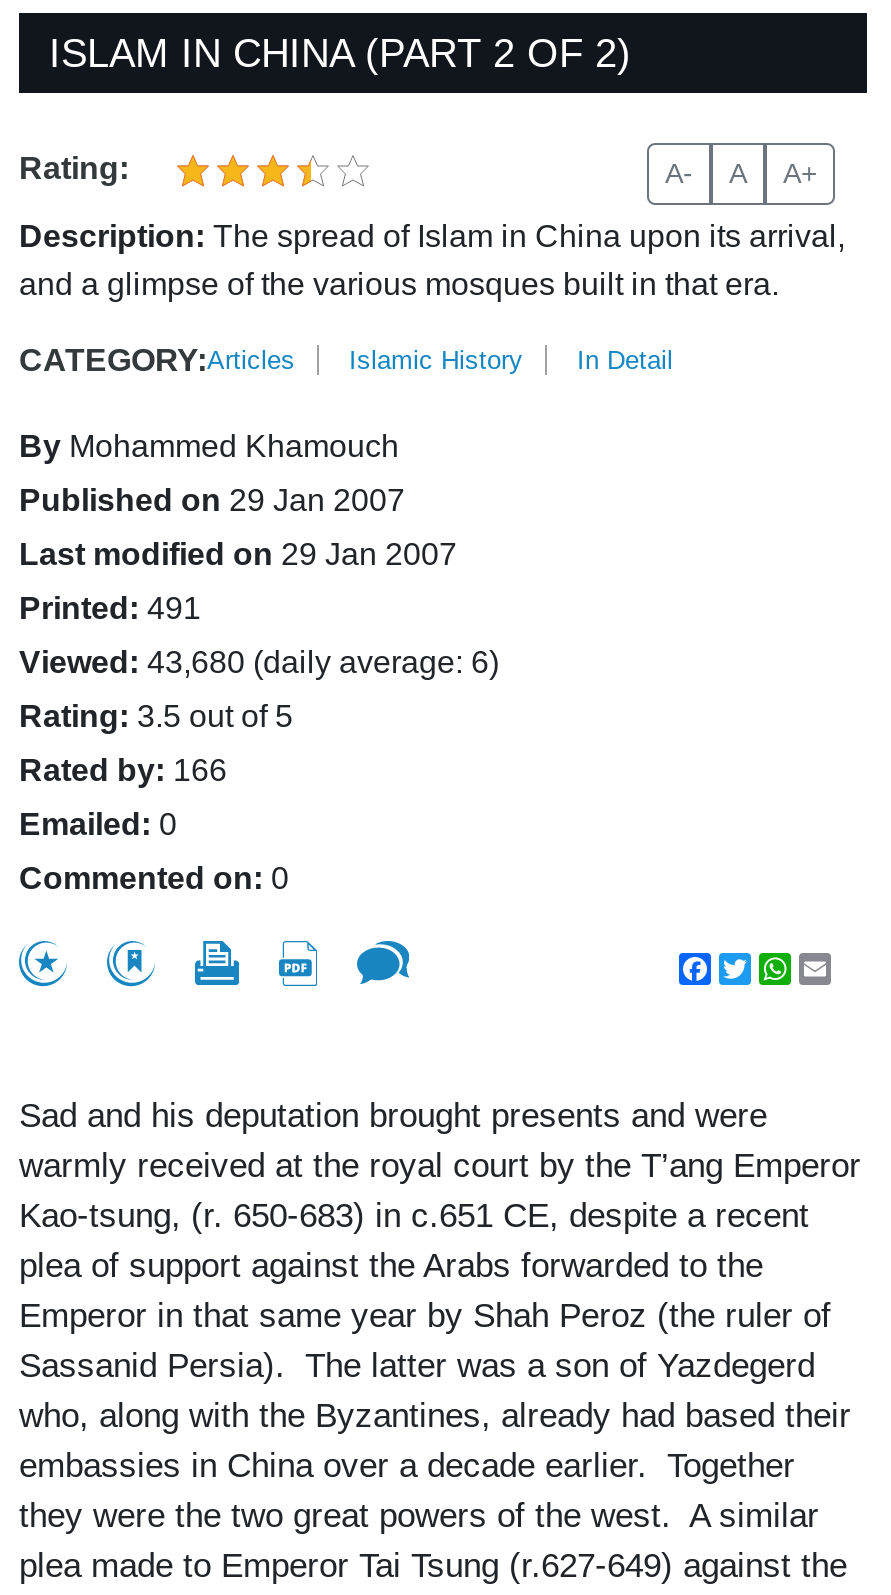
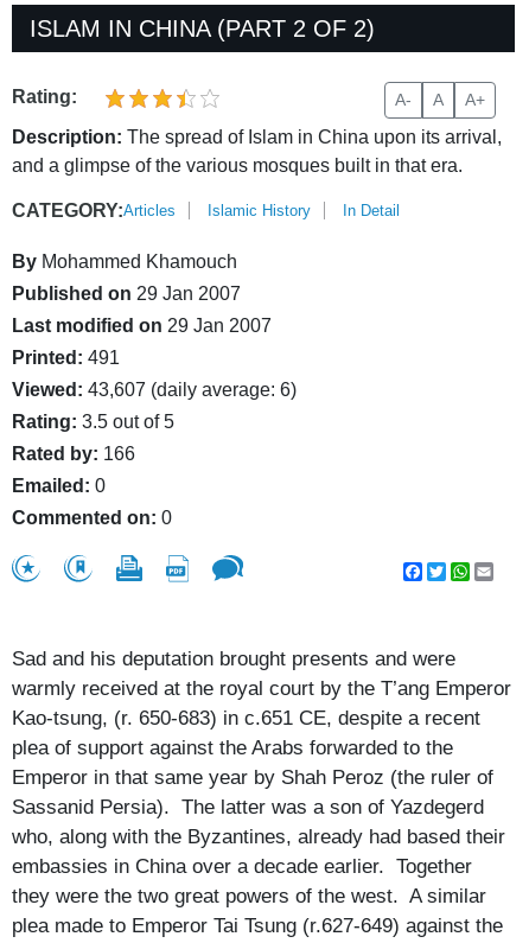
[19,645,499,679] Viewed: 43,680 (daily average: 6) -> [12,380,297,400] Viewed: 43,607 (daily average: 6)

